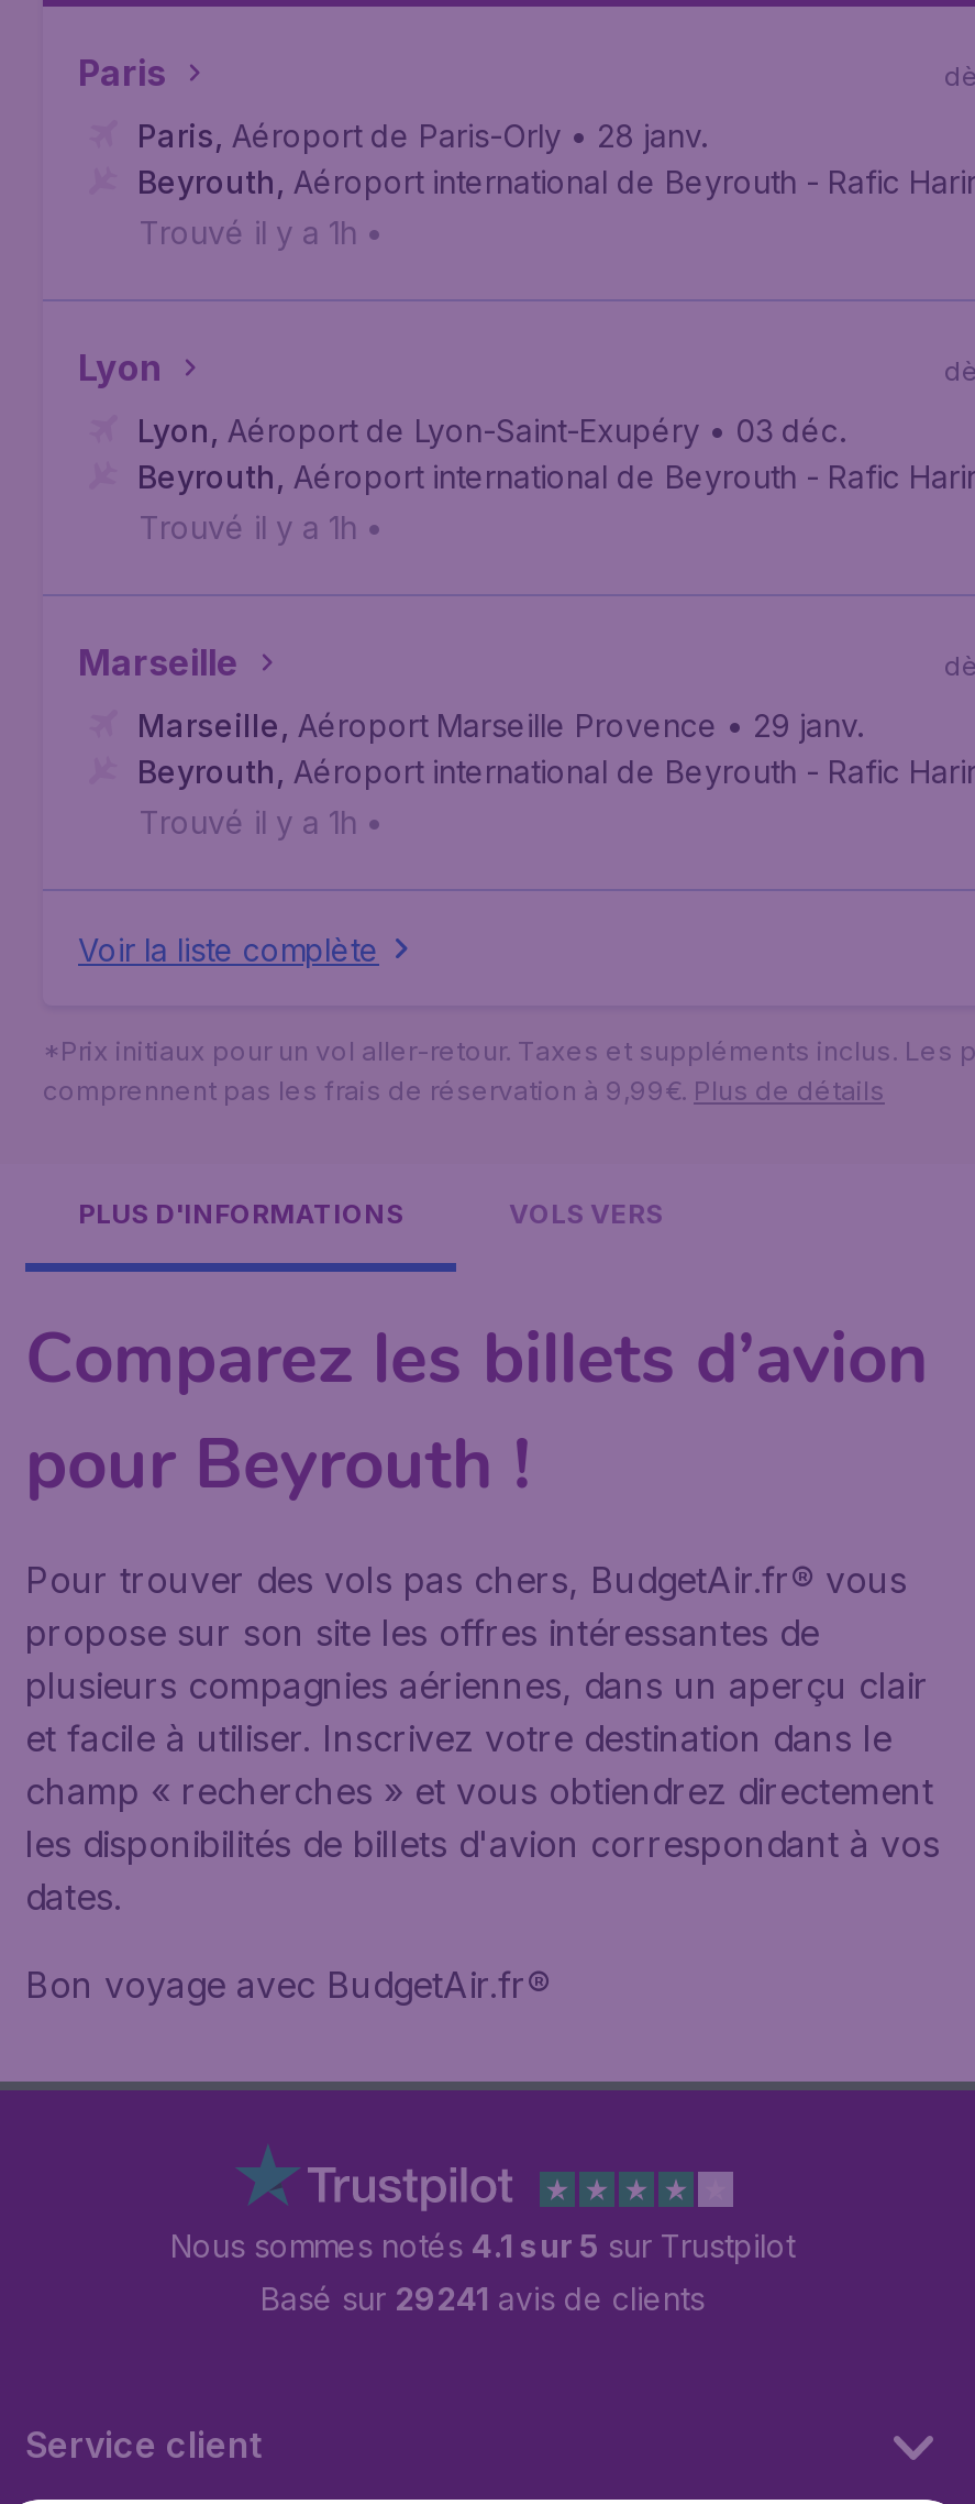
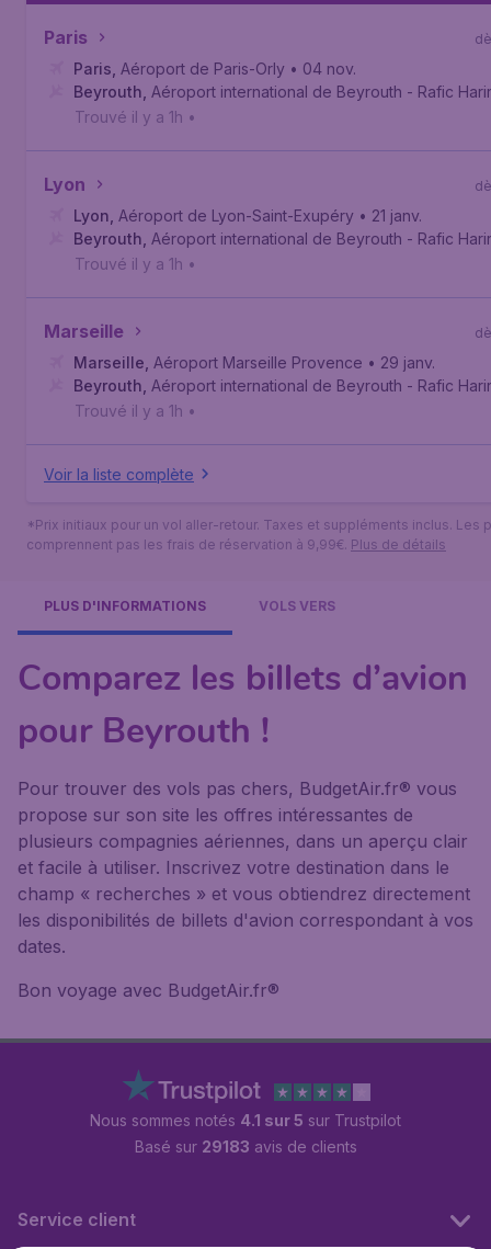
[137,117,707,154] Paris, Aéroport de Paris-Orly • 28 janv. -> [73,59,356,78] Paris, Aéroport de Paris-Orly • 04 nov.
[137,411,845,449] Lyon, Aéroport de Lyon-Saint-Exupéry • 03 déc. -> [73,206,422,225] Lyon, Aéroport de Lyon-Saint-Exupéry • 21 janv.
[261,2280,705,2317] Basé sur 29241 avis de clients -> [134,1137,357,1156] Basé sur 29183 avis de clients

